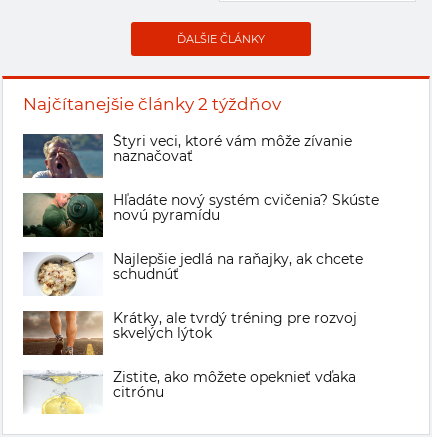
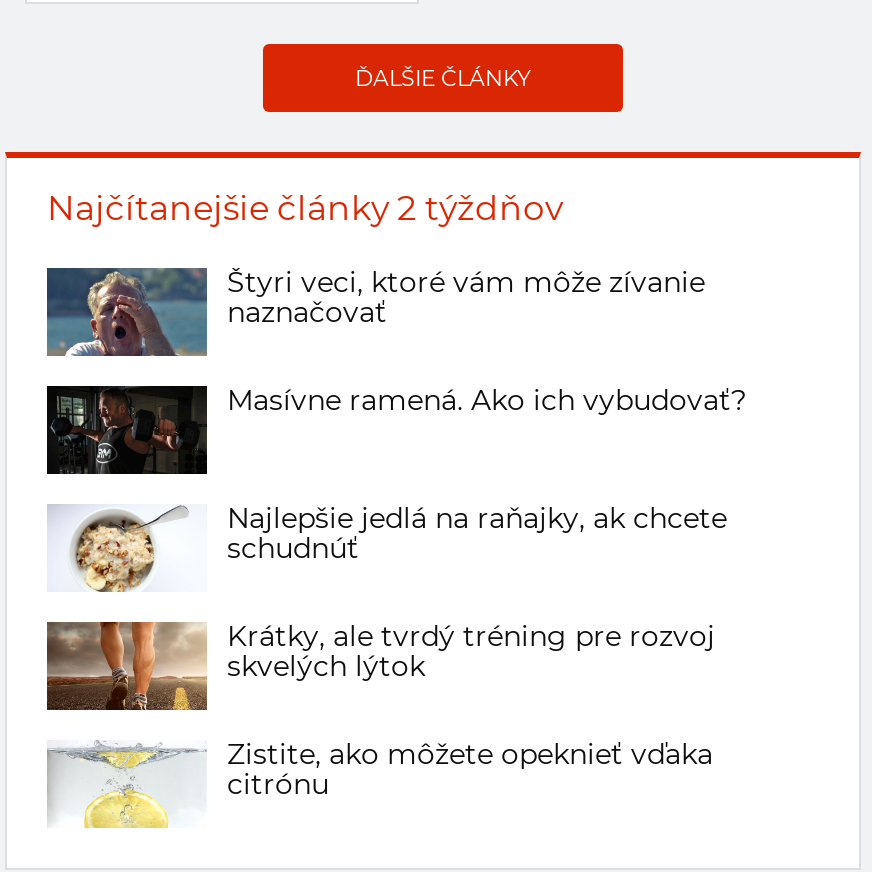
[22,191,379,238] [image] | Hľadáte nový systém cvičenia? Skúste | novú pyramídu -> [45,382,747,477] [image] | Masívne ramená. Ako ich vybudovať?

